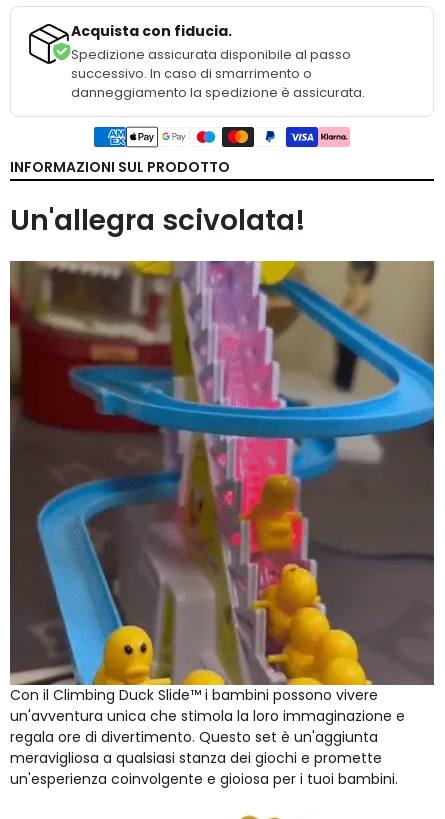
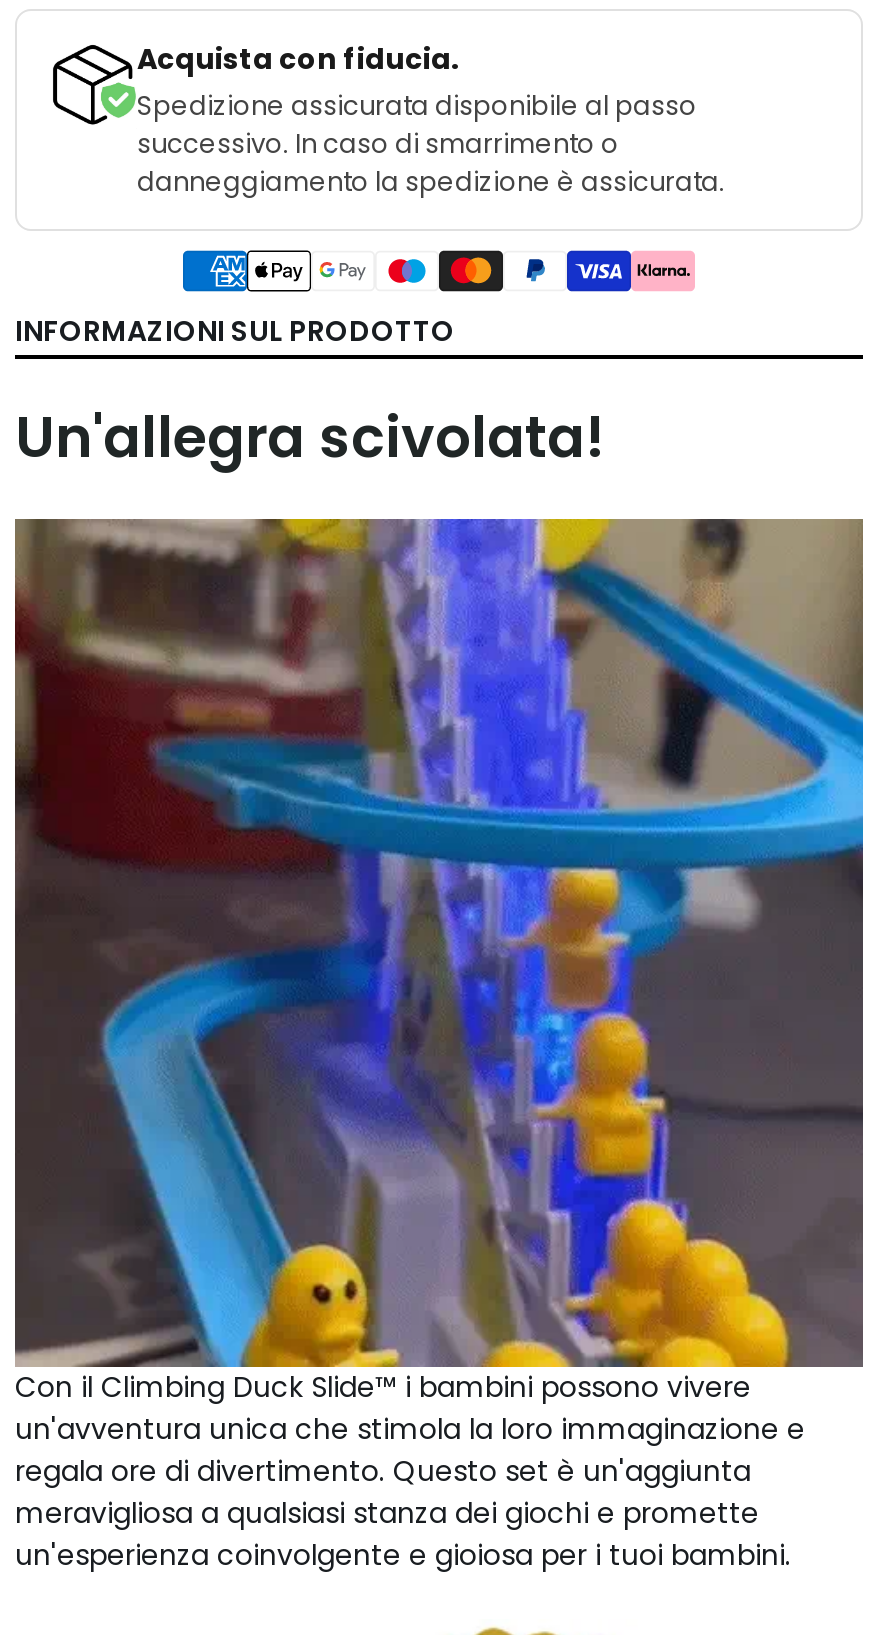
[10,260,435,685] [image] -> [15,517,865,1369] [image]

